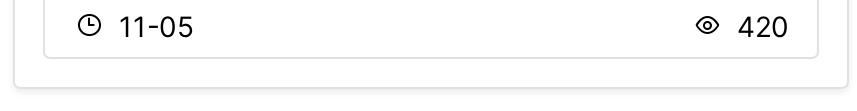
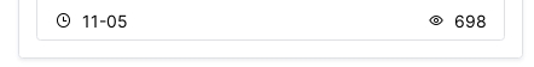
[737,9,789,43] 420 -> [454,11,487,32] 698

